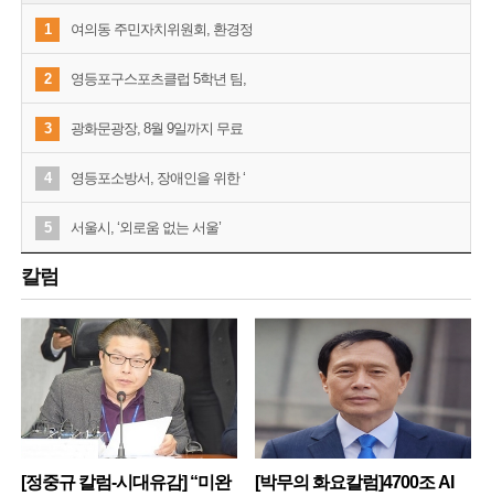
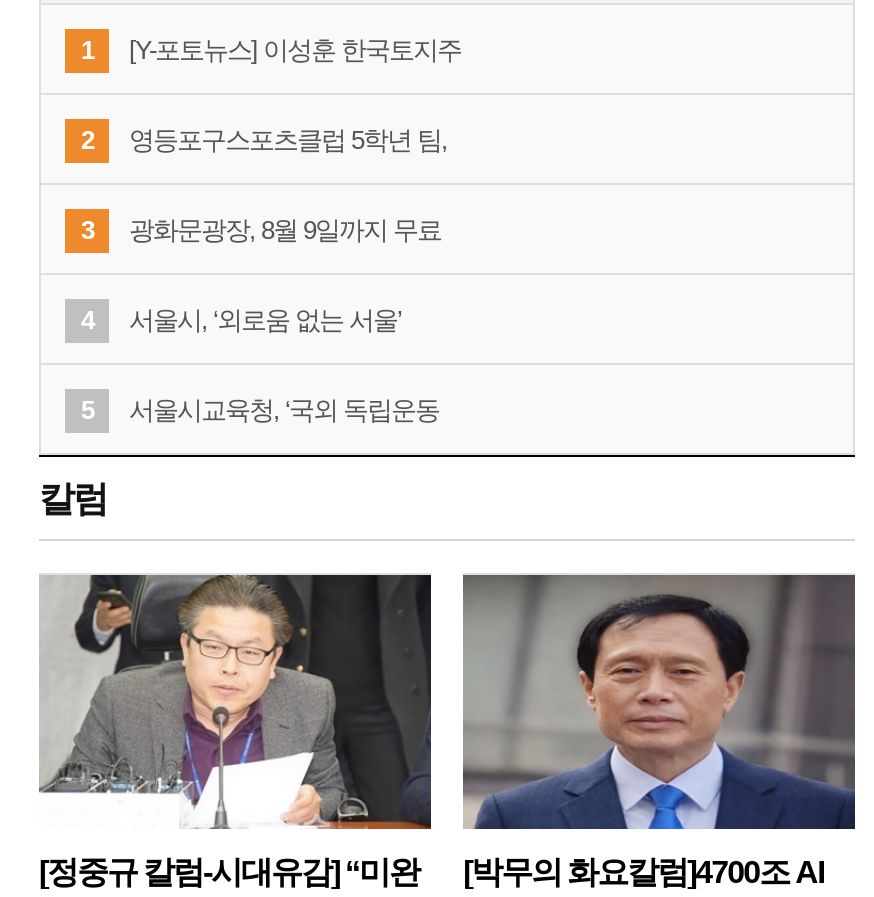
[71,21,253,37] 여의동 주민자치위원회, 환경정 -> [129,34,461,64] [Y-포토뉴스] 이성훈 한국토지주
[71,169,245,186] 영등포소방서, 장애인을 위한 ‘ -> none
moved [71,219,221,236] -> [129,304,401,334]: 서울시, ‘외로움 없는 서울’
none -> [129,394,439,424] 서울시교육청, ‘국외 독립운동

